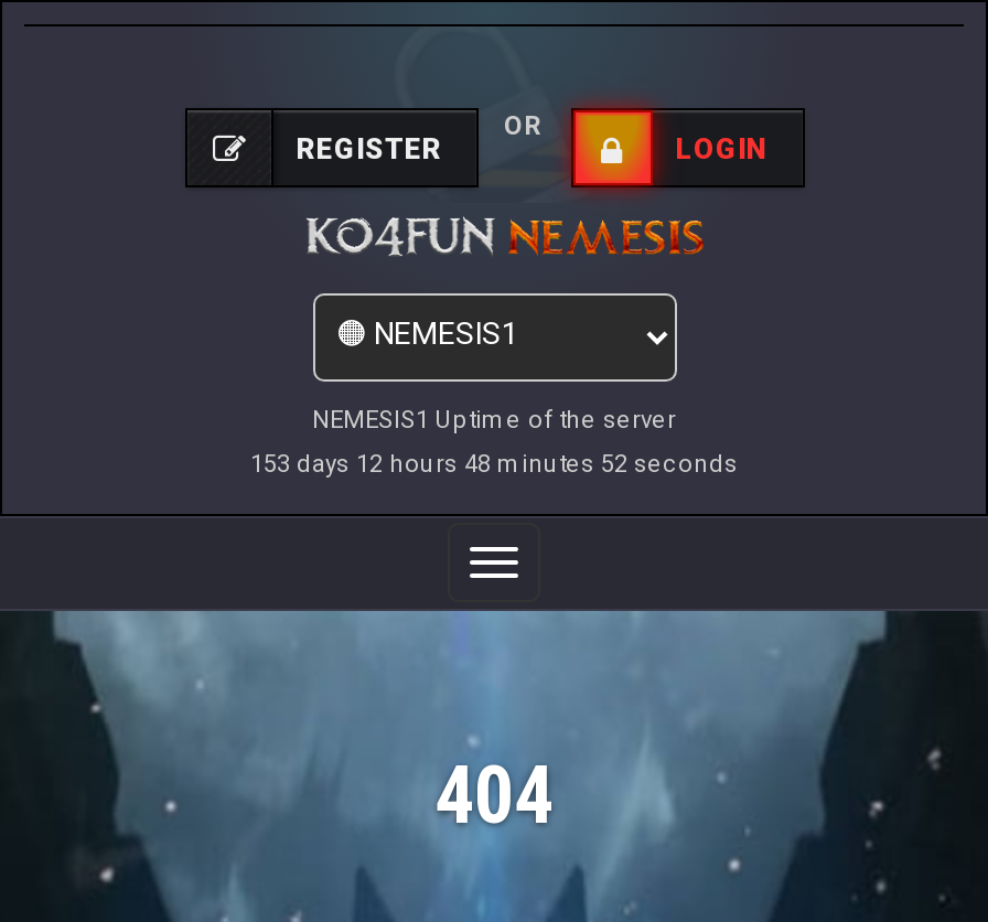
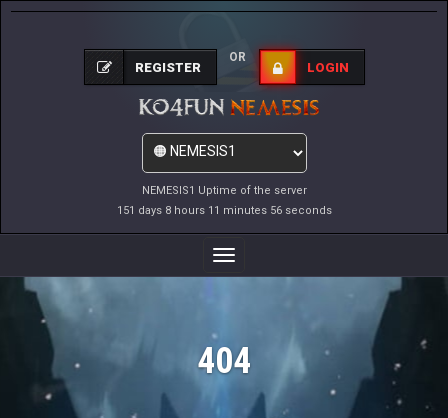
[250,450,738,478] 153 days 12 hours 48 minutes 52 seconds -> [116,204,331,217] 151 days 8 hours 11 minutes 56 seconds

